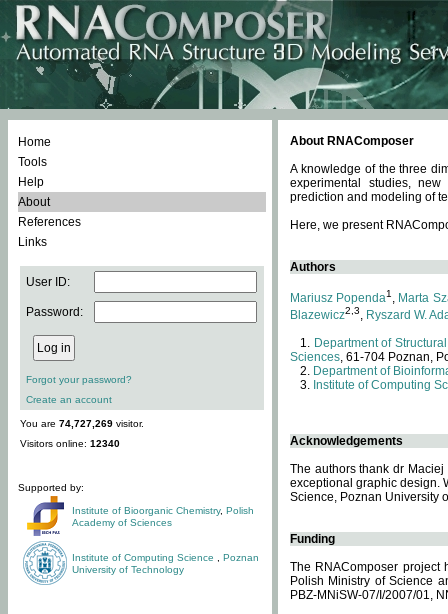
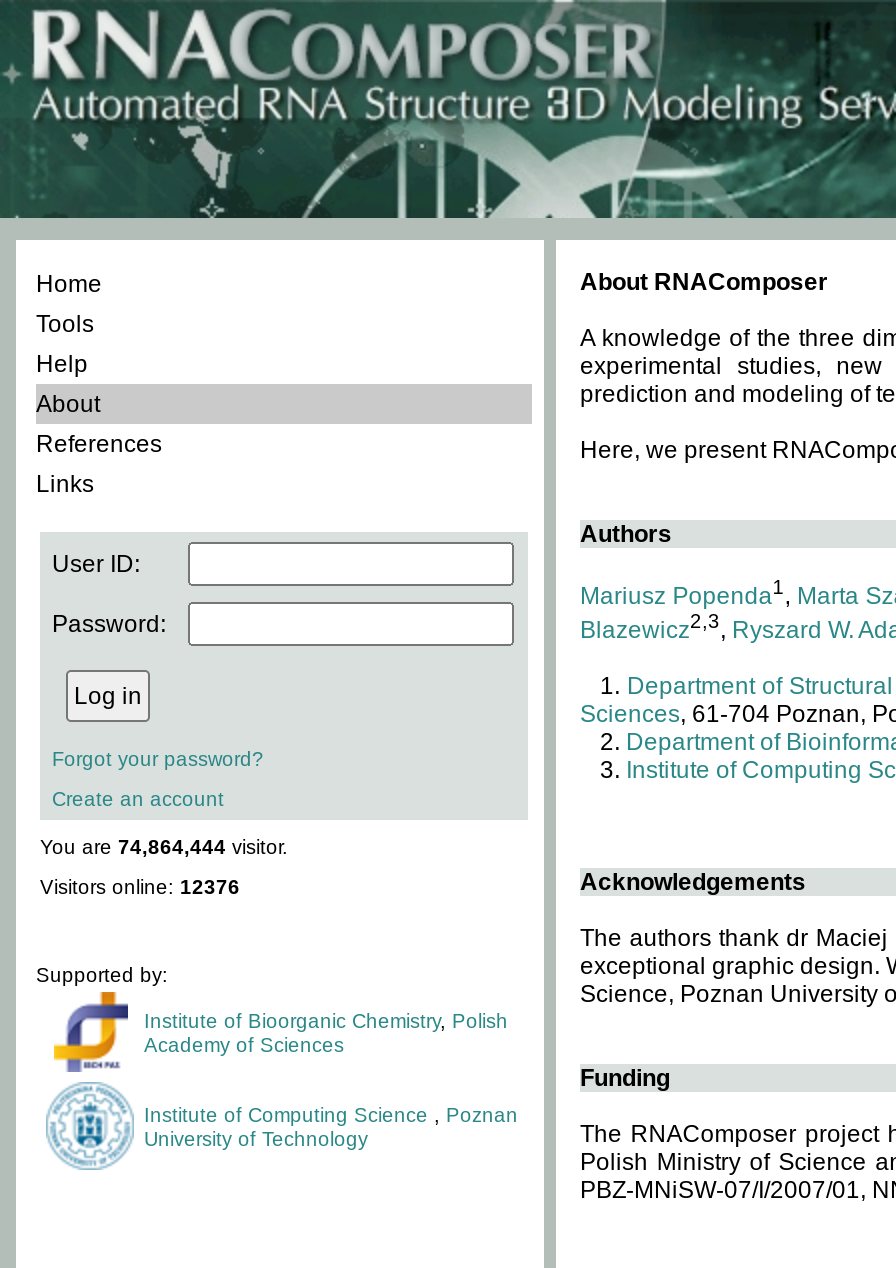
[20,418,144,429] You are 74,727,269 visitor. -> [40,836,288,858] You are 74,864,444 visitor.
[20,438,120,449] Visitors online: 12340 -> [40,876,240,898] Visitors online: 12376

